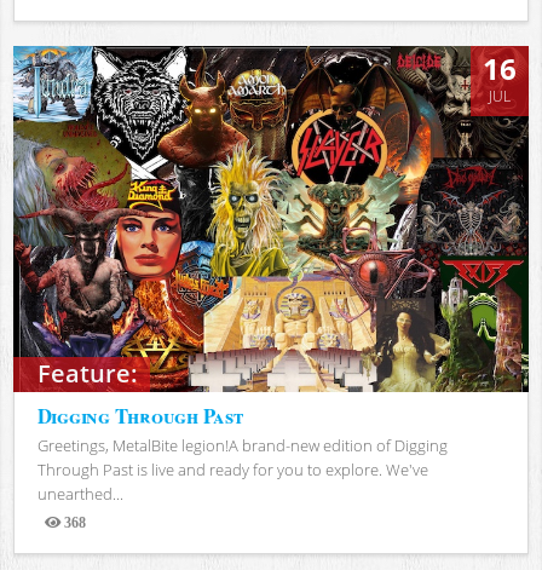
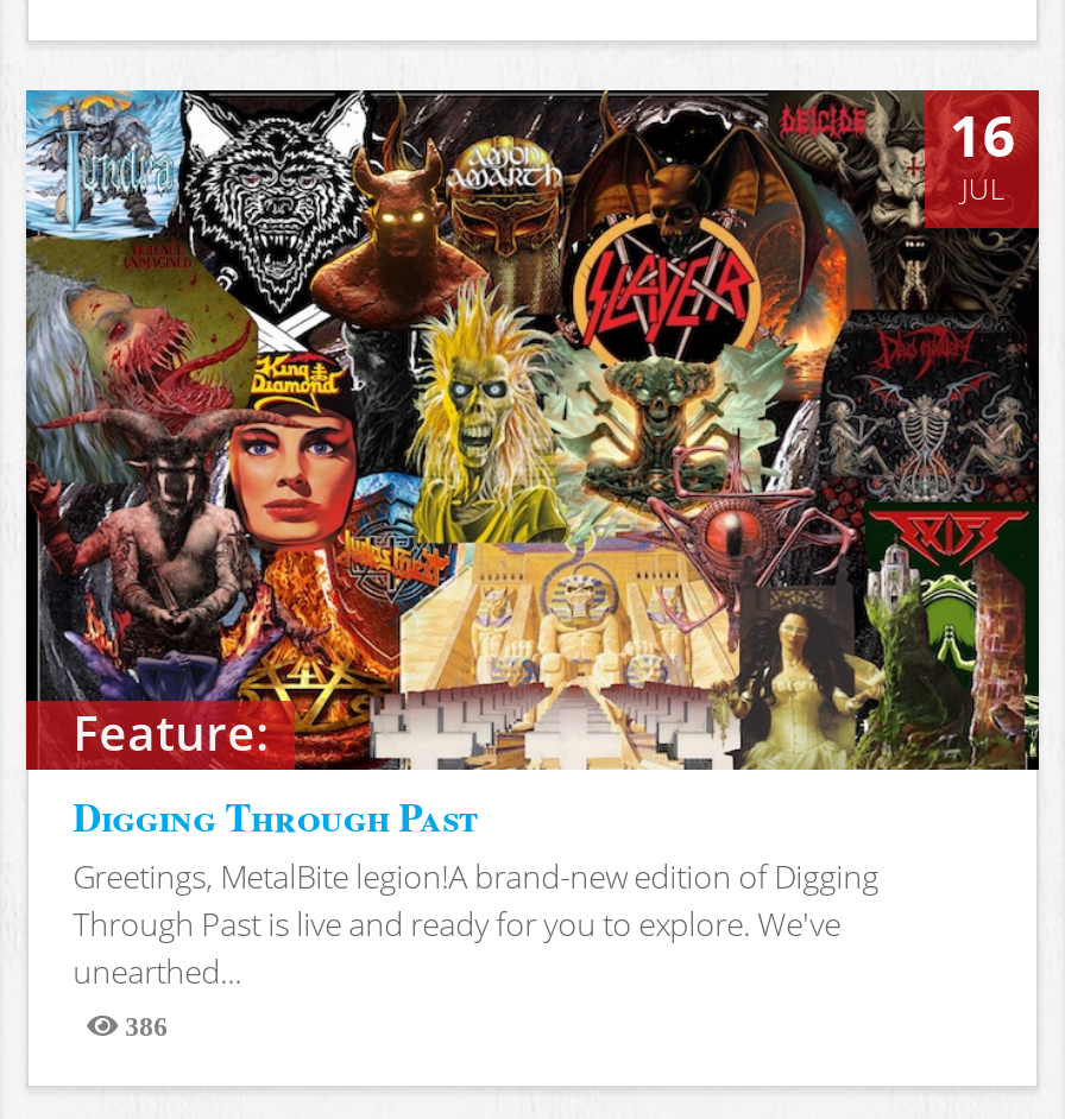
[60,515,86,529] 368 -> [118,1012,168,1038] 386

